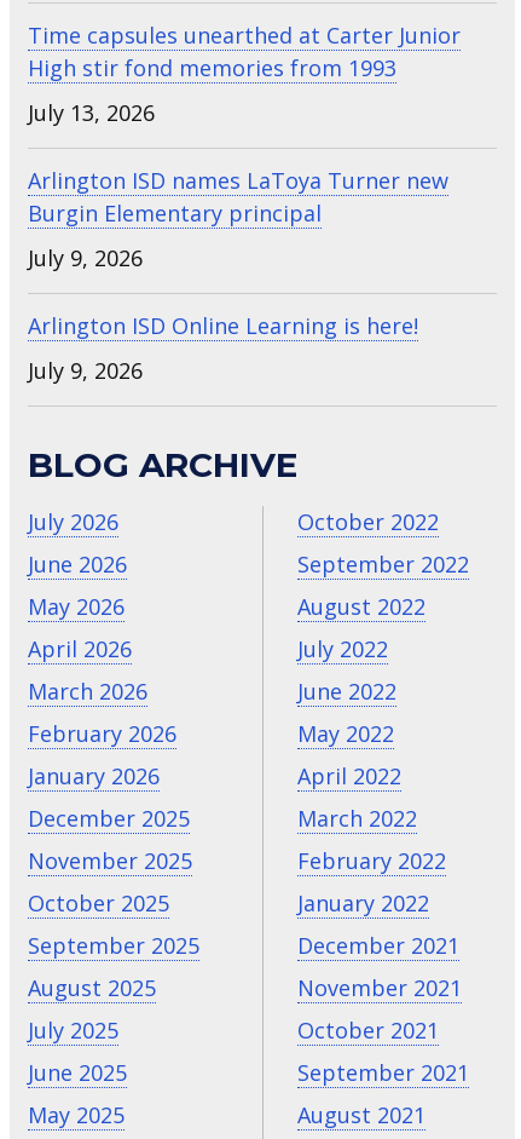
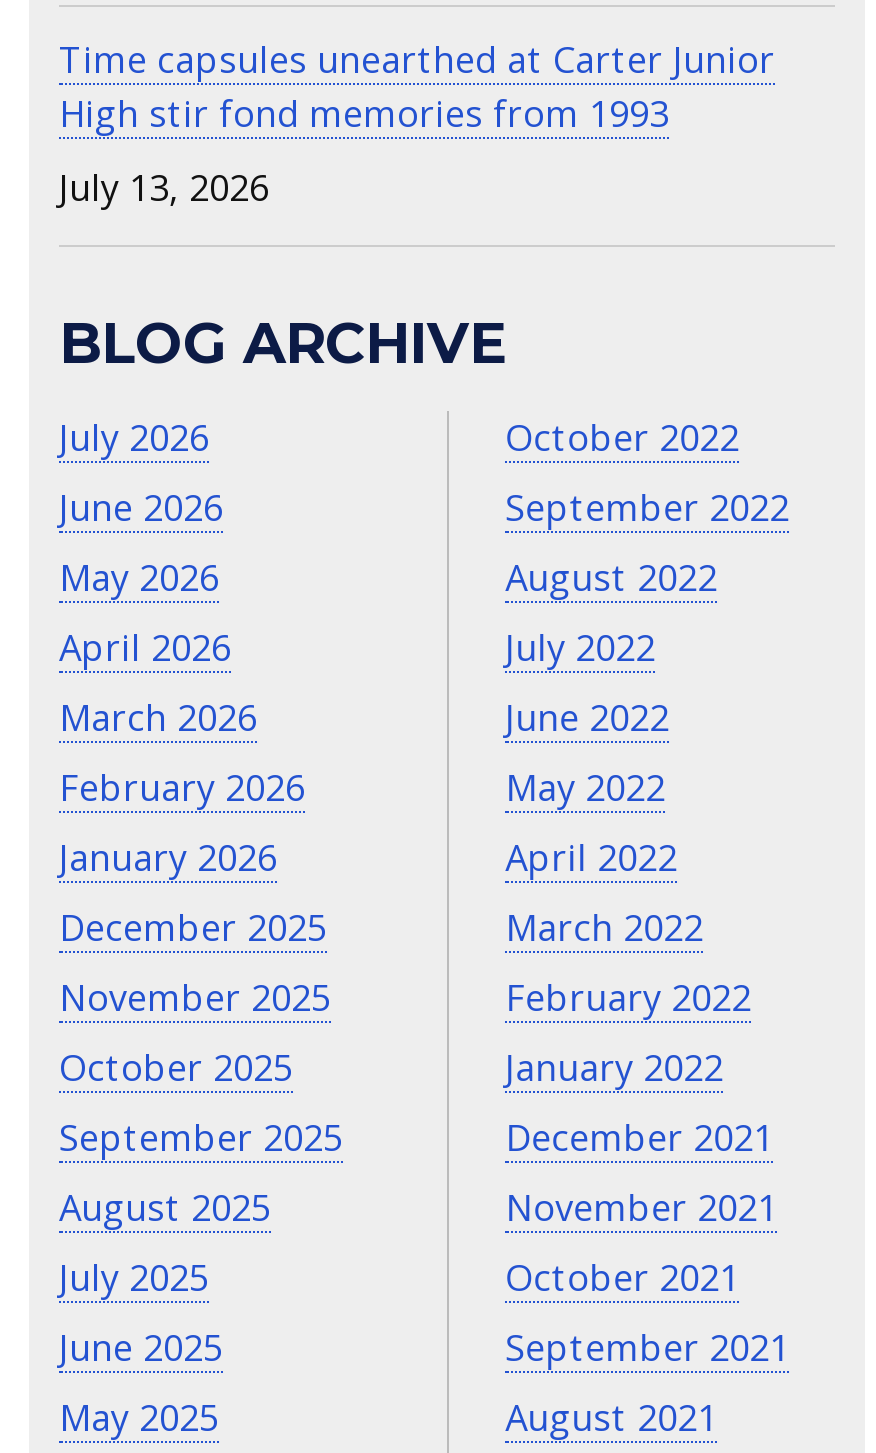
[28,166,448,385] Arlington ISD names LaToya Turner new | Burgin Elementary principal | July 9, 2026 | Arlington ISD Online Learning is here! | July 9, 2026 -> none

